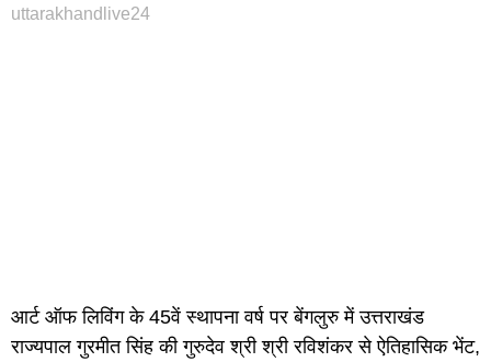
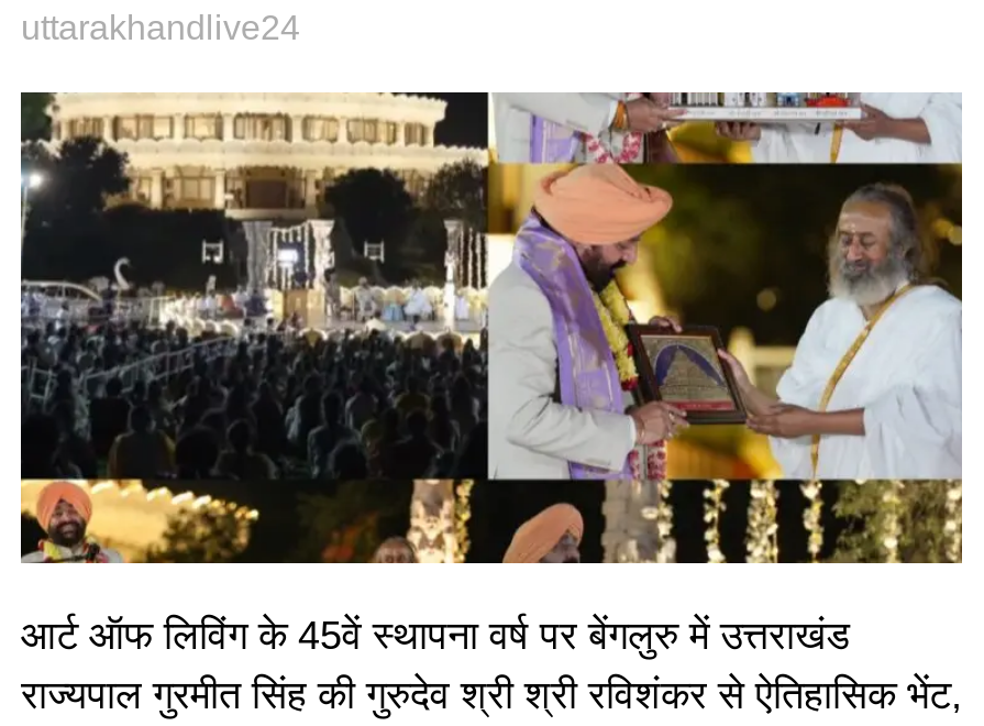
none -> [19,90,964,565] [image]

